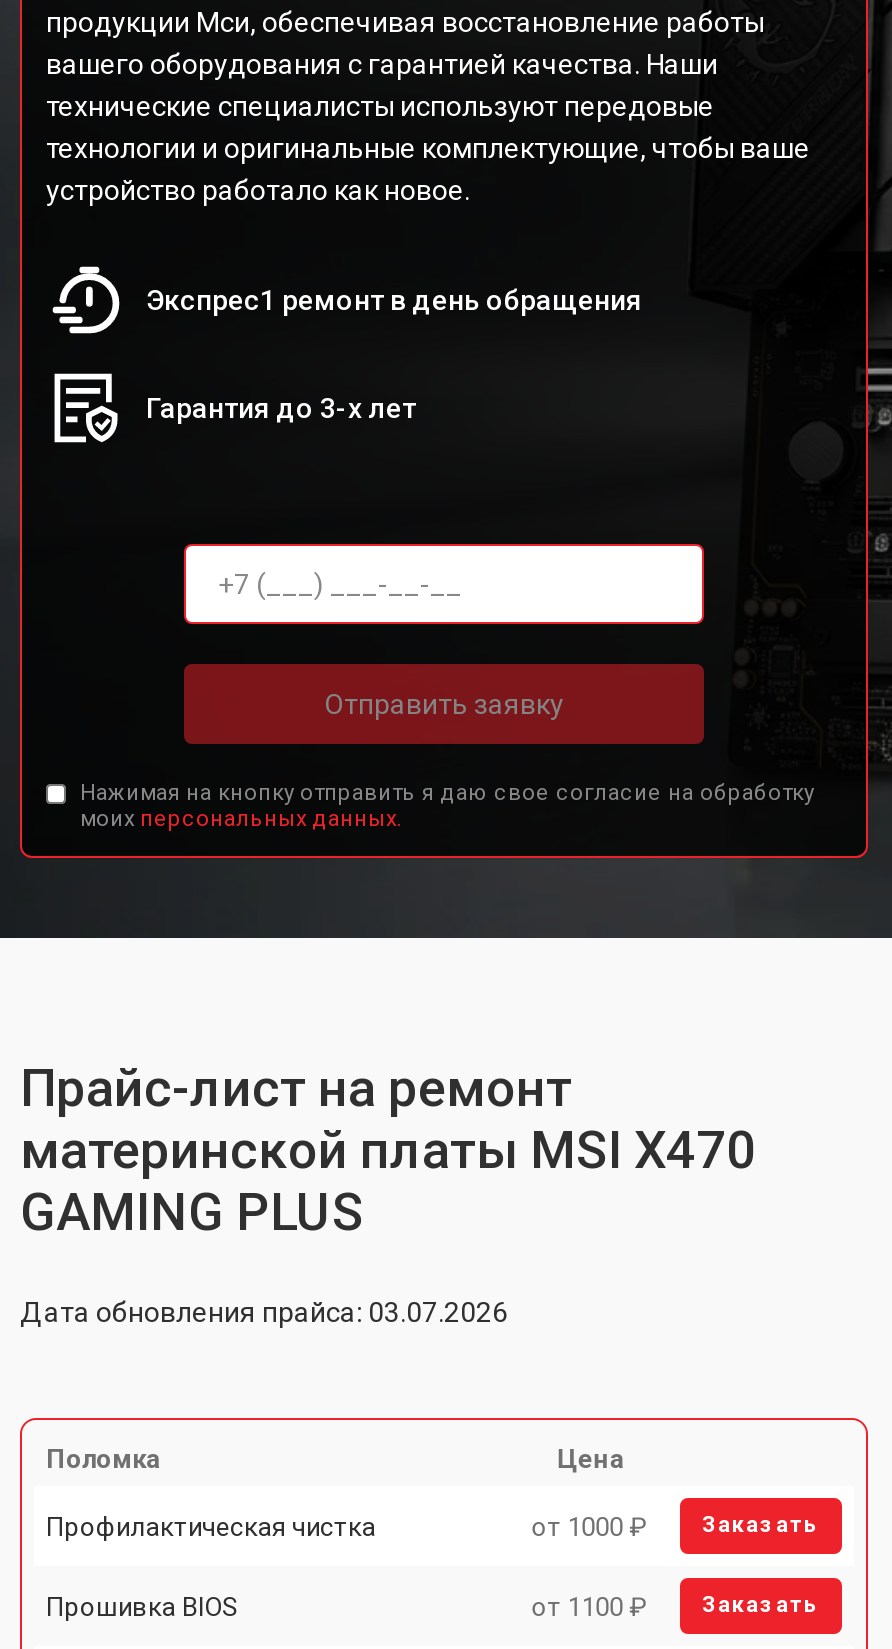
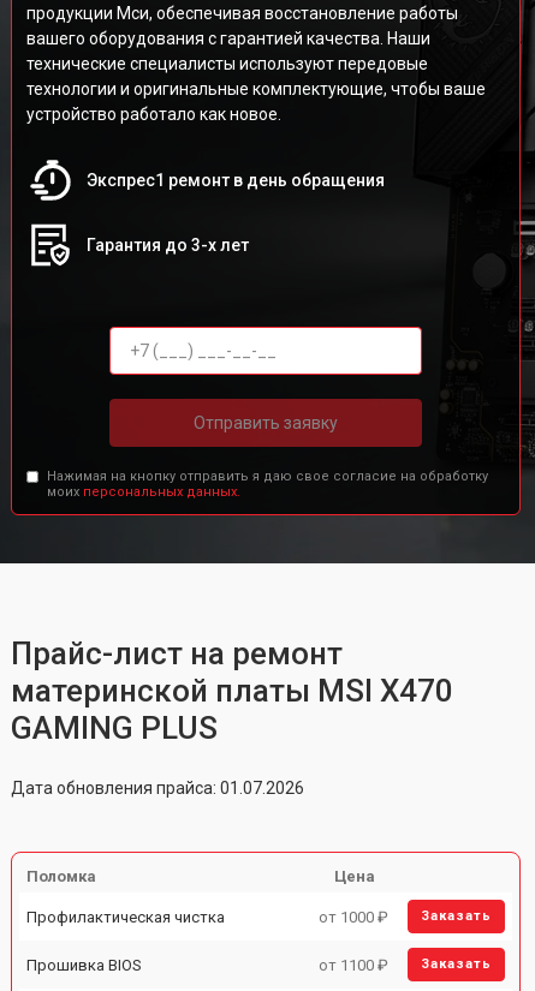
[20,1296,508,1328] Дата обновления прайса: 03.07.2026 -> [11,778,304,798] Дата обновления прайса: 01.07.2026

